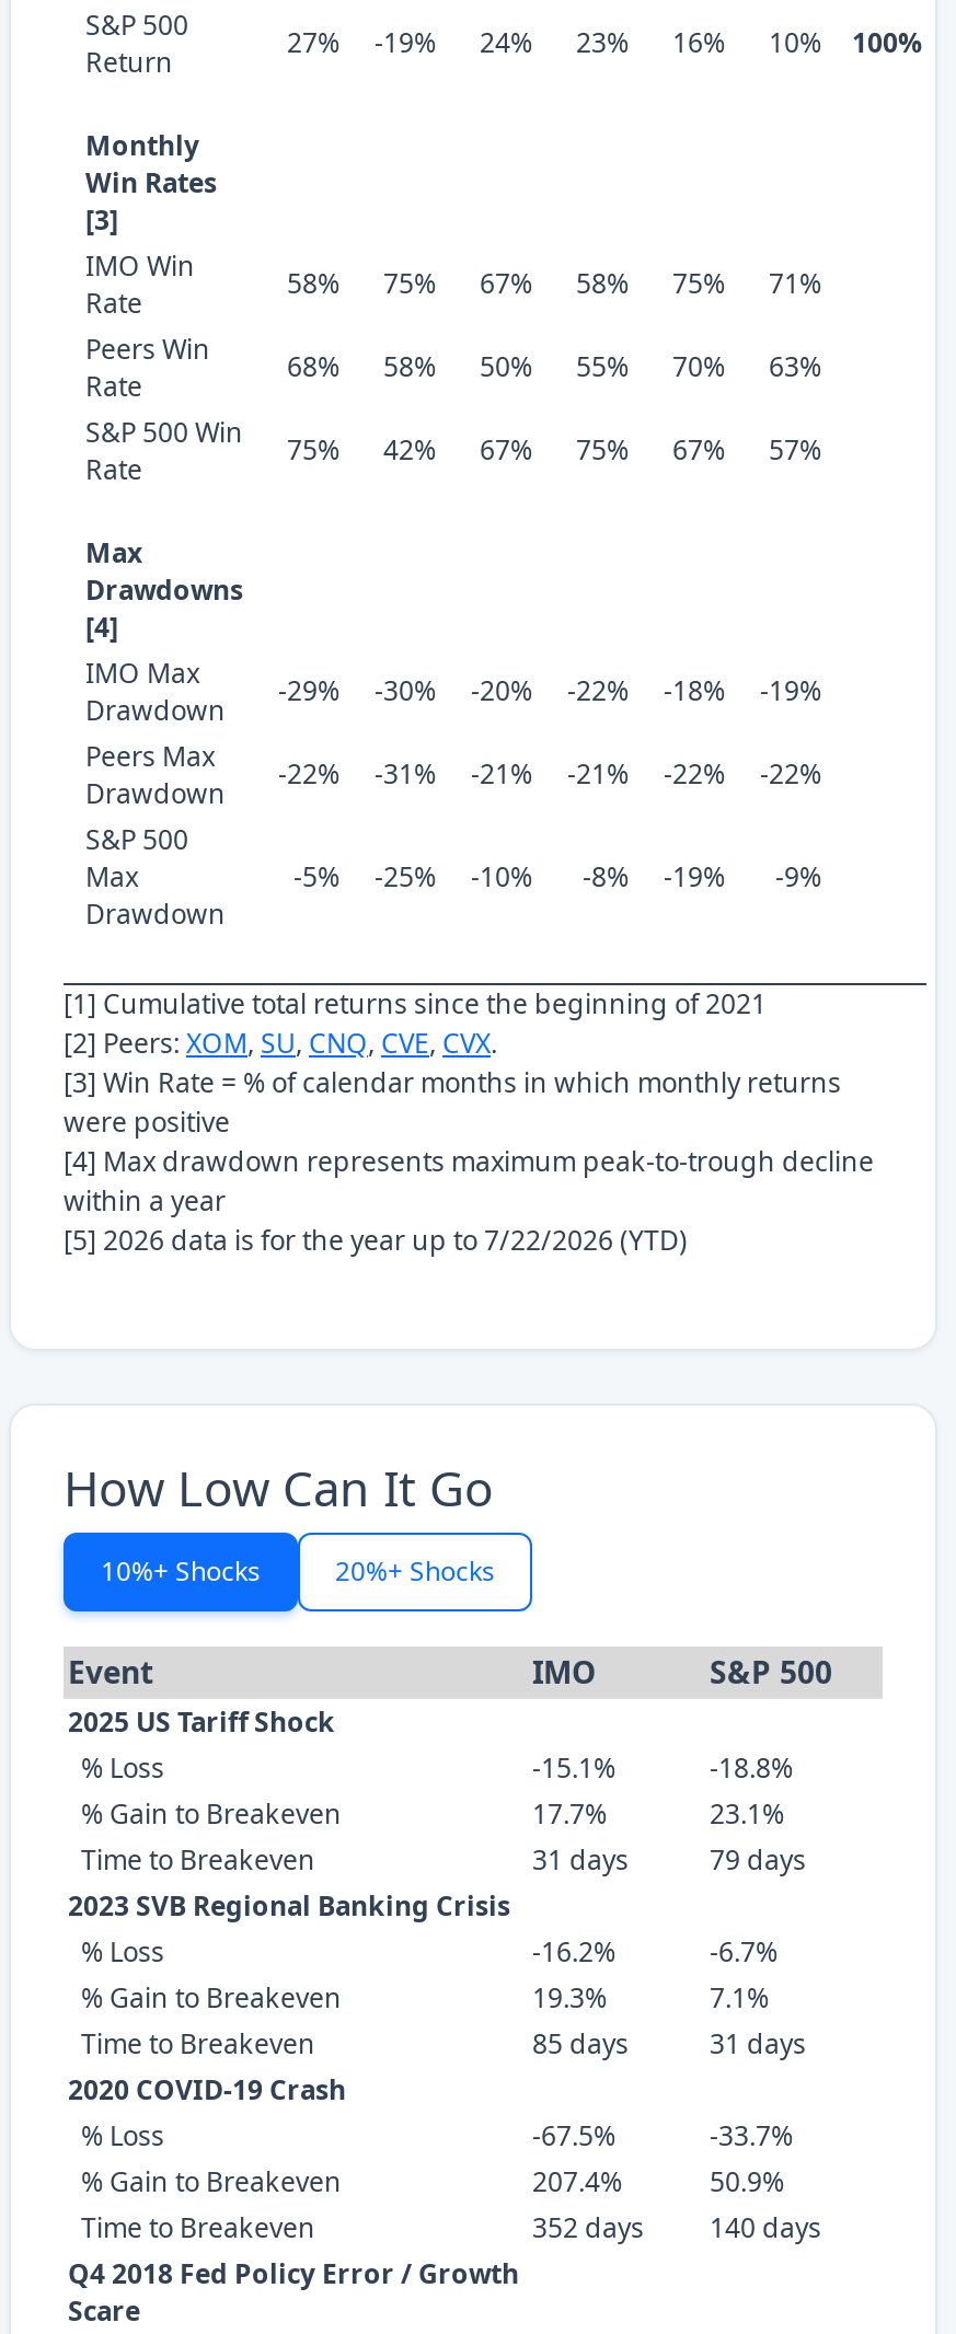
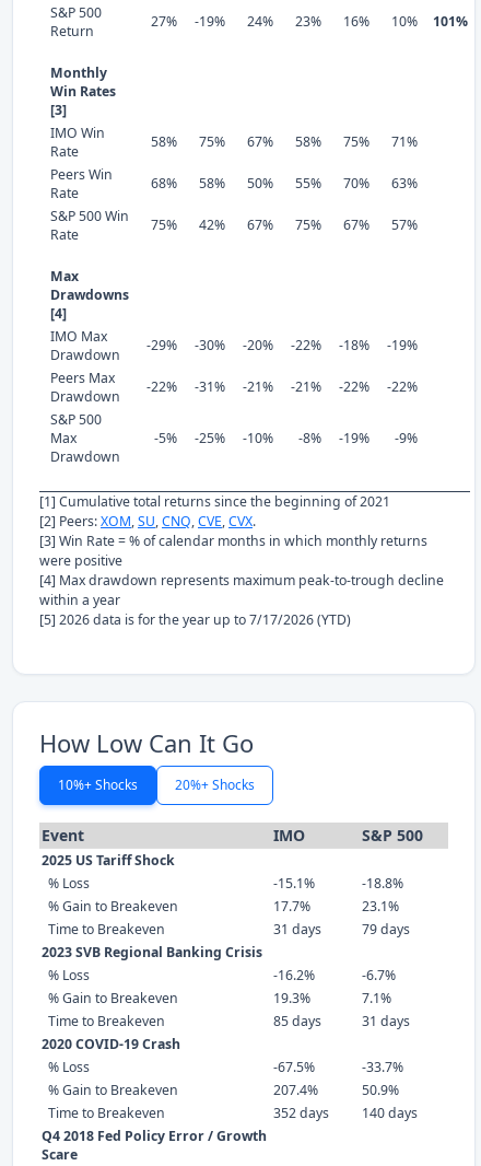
[287,24,922,61] 27% -19% 24% 23% 16% 10% 100% -> [151,12,468,31] 27% -19% 24% 23% 16% 10% 101%
[64,1222,688,1259] [5] 2026 data is for the year up to 7/22/2026 (YTD) -> [39,610,351,629] [5] 2026 data is for the year up to 7/17/2026 (YTD)

